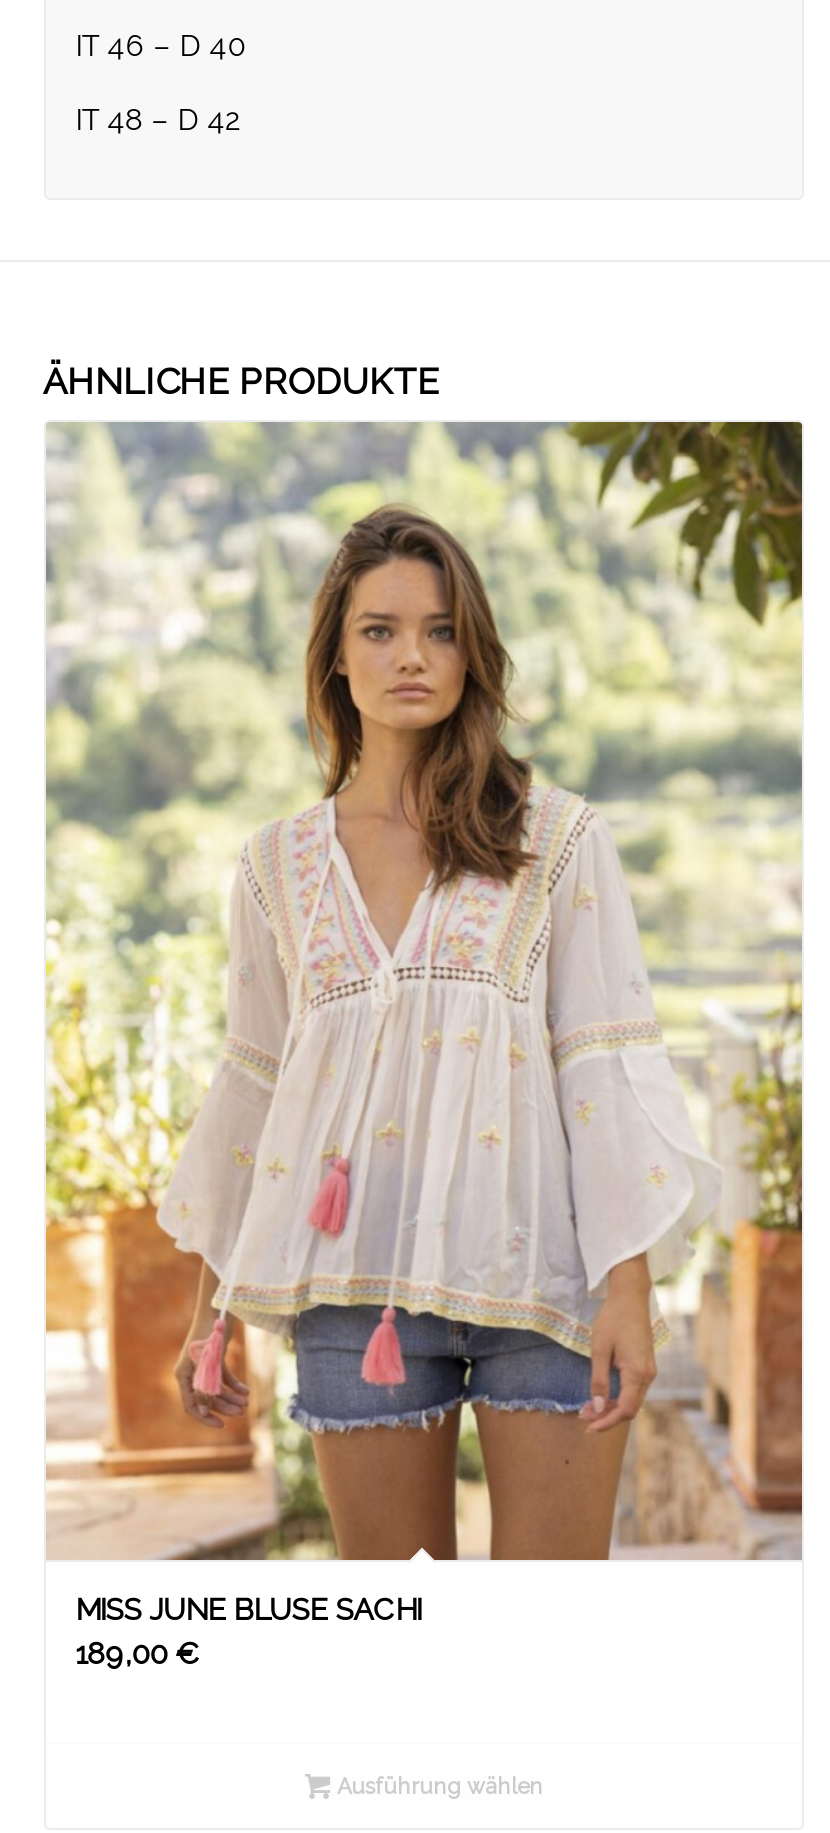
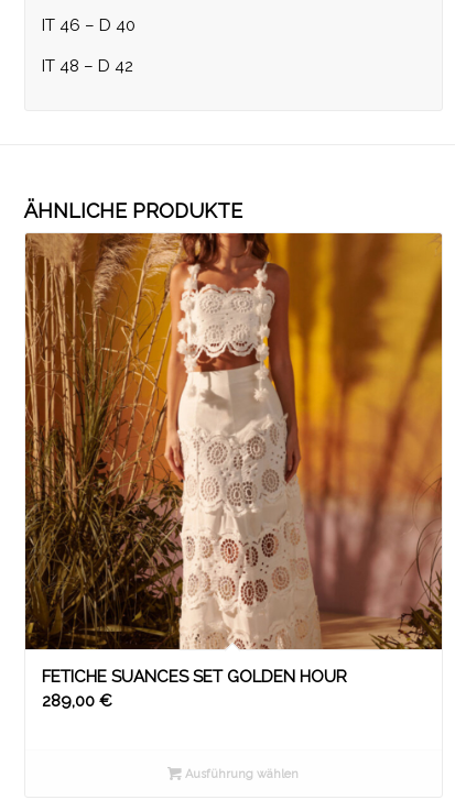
[44,419,804,1671] [image] | MISS JUNE BLUSE SACHI | 189,00 € -> [24,232,443,711] [image] | FETICHE SUANCES SET GOLDEN HOUR | 289,00 €

